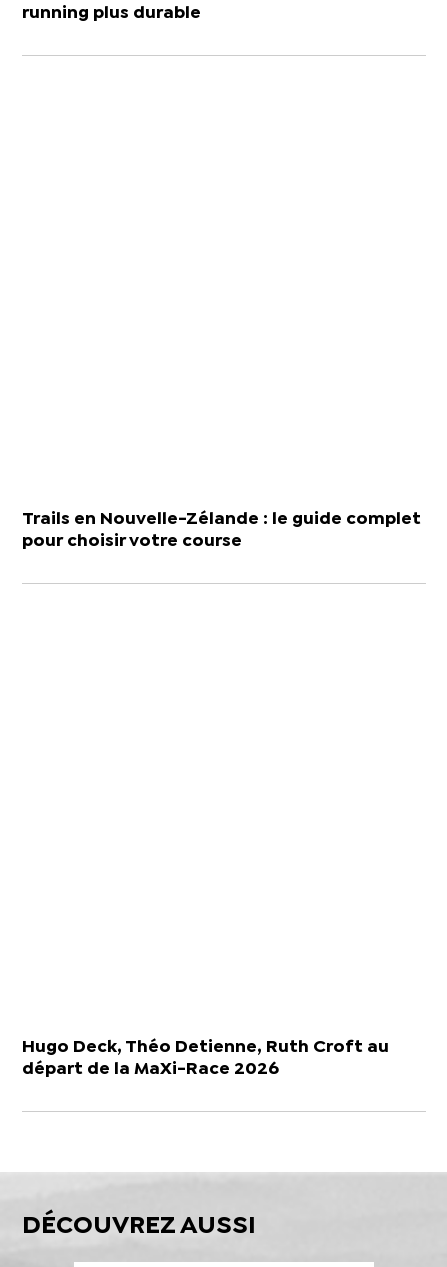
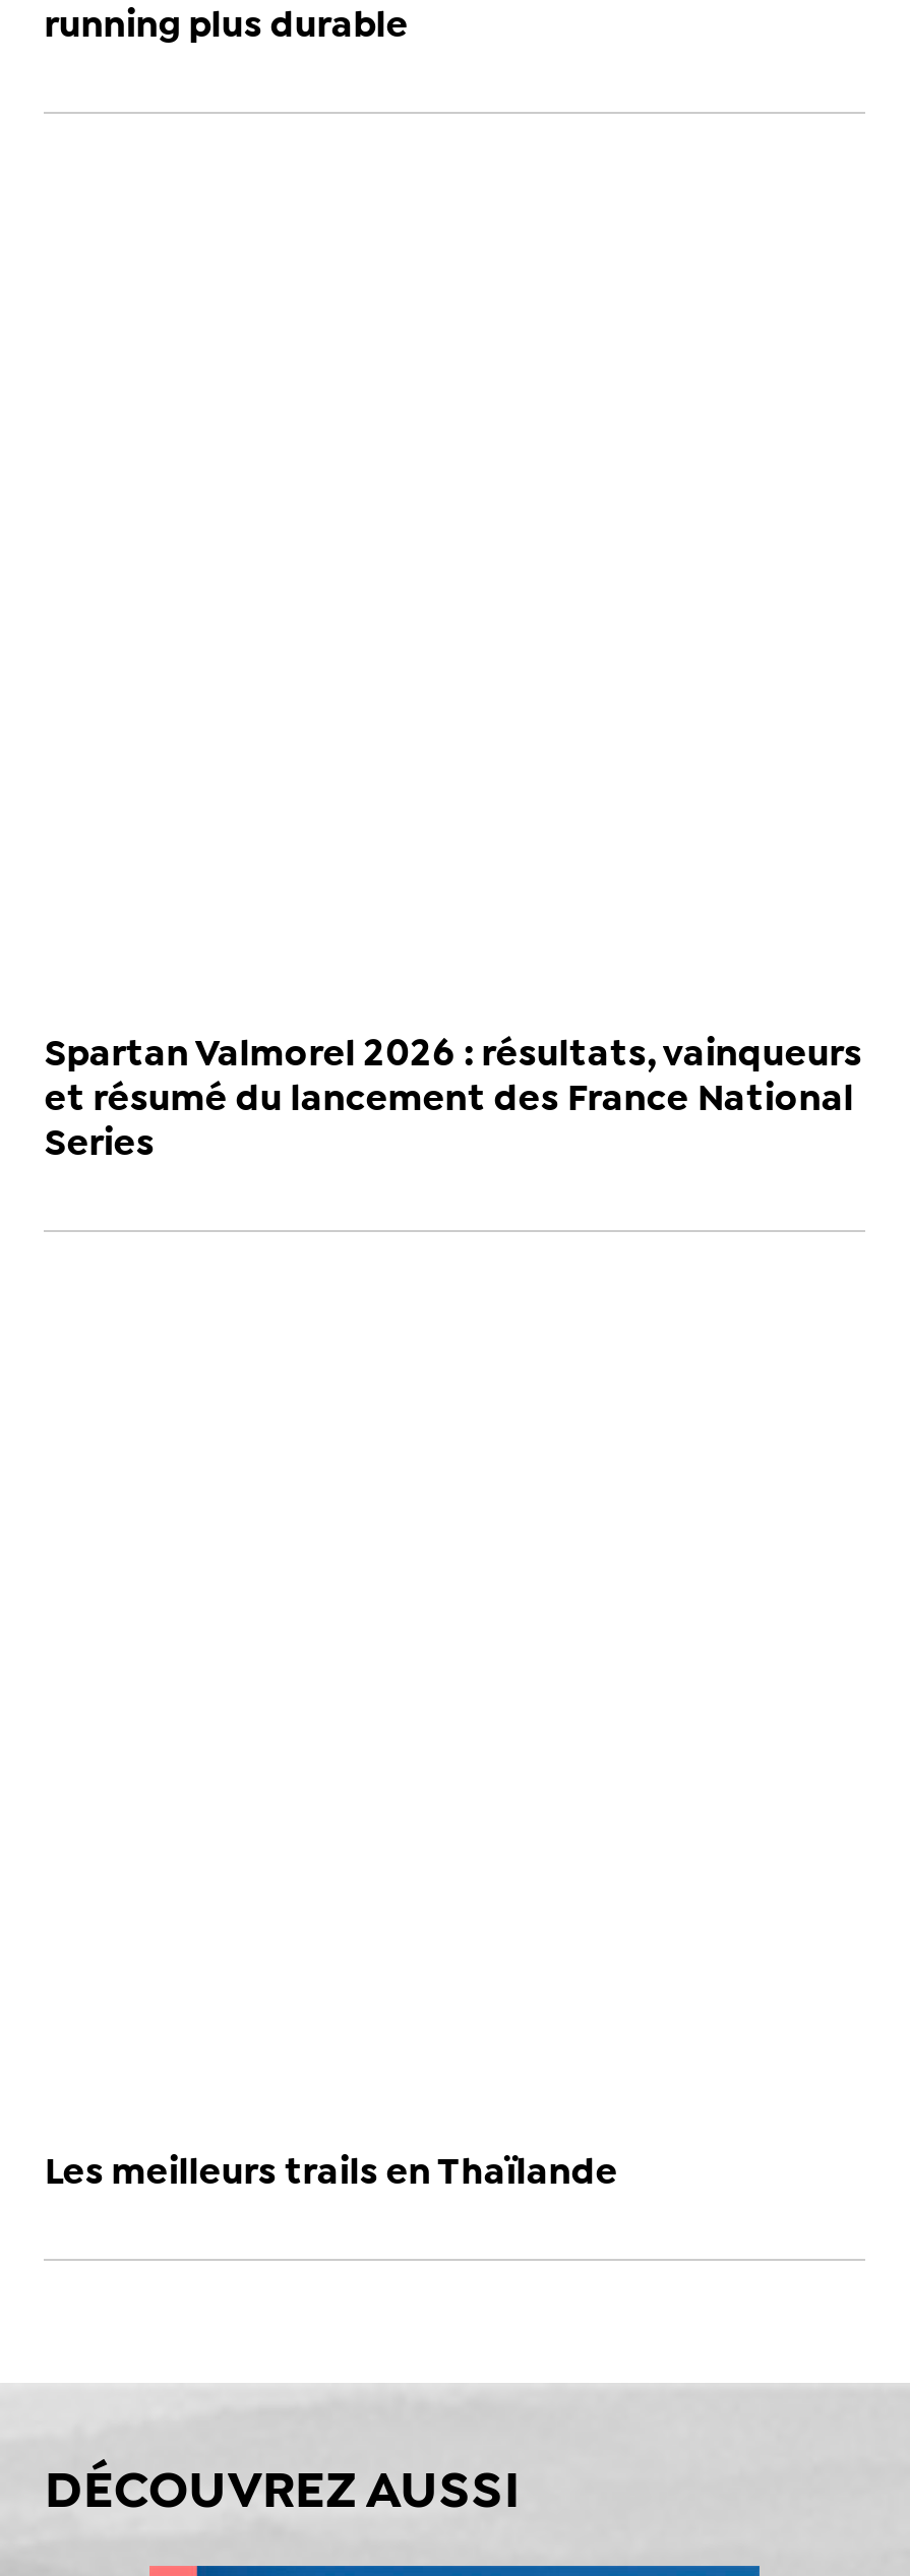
[22,512,421,527] Trails en Nouvelle-Zélande : le guide complet -> [45,1041,862,1071] Spartan Valmorel 2026 : résultats, vainqueurs
[22,534,242,549] pour choisir votre course -> [45,1085,854,1116] et résumé du lancement des France National
[22,1040,389,1055] Hugo Deck, Théo Detienne, Ruth Croft au -> [45,1130,154,1161] Series
[22,1062,279,1077] départ de la MaXi-Race 2026 -> [45,2159,618,2189] Les meilleurs trails en Thaïlande

